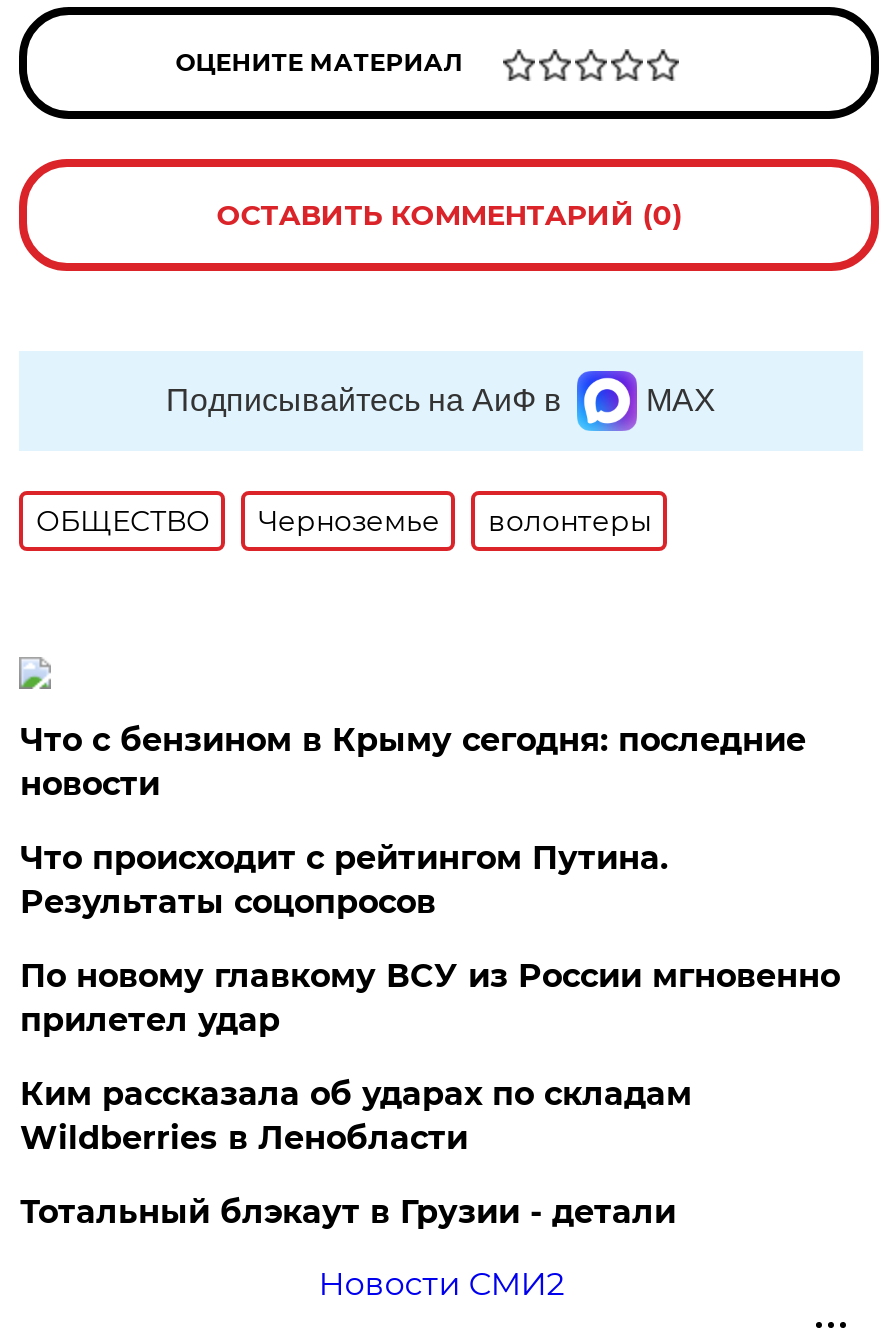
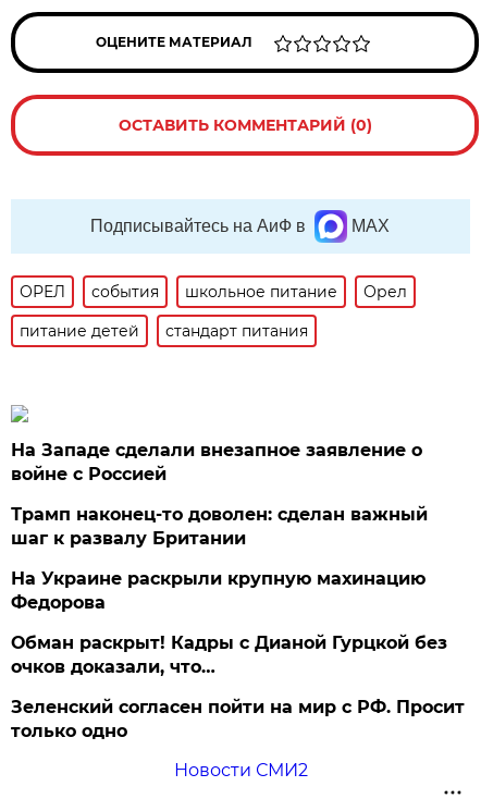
[36,503,652,539] ОБЩЕСТВО | Черноземье | волонтеры -> [20,282,407,341] ОРЕЛ | события | школьное питание | Орел | питание детей | стандарт питания
[20,721,840,1231] Что с бензином в Крыму сегодня: последние | новости | Что происходит с рейтингом Путина. | Результаты соцопросов | По новому главкому ВСУ из России мгновенно | прилетел удар | Ким рассказала об ударах по складам | Wildberries в Ленобласти | Тотальный блэкаут в Грузии - детали -> [11,440,465,741] На Западе сделали внезапное заявление о | войне с Россией | Трамп наконец-то доволен: сделан важный | шаг к развалу Британии | На Украине раскрыли крупную махинацию | Федорова | Обман раскрыт! Кадры с Дианой Гурцкой без | очков доказали, что… | Зеленский согласен пойти на мир с РФ. Просит | только одно

